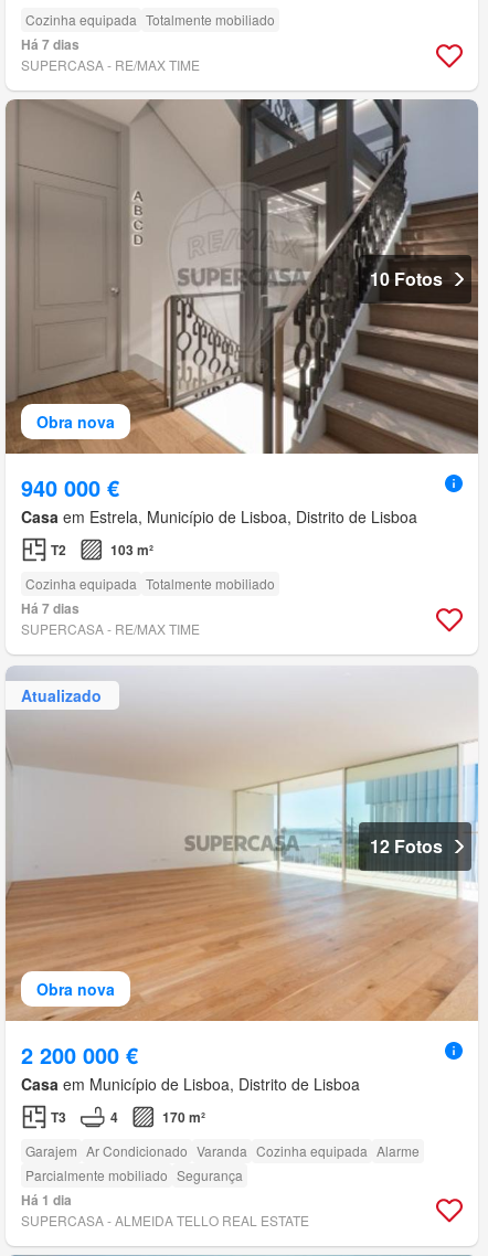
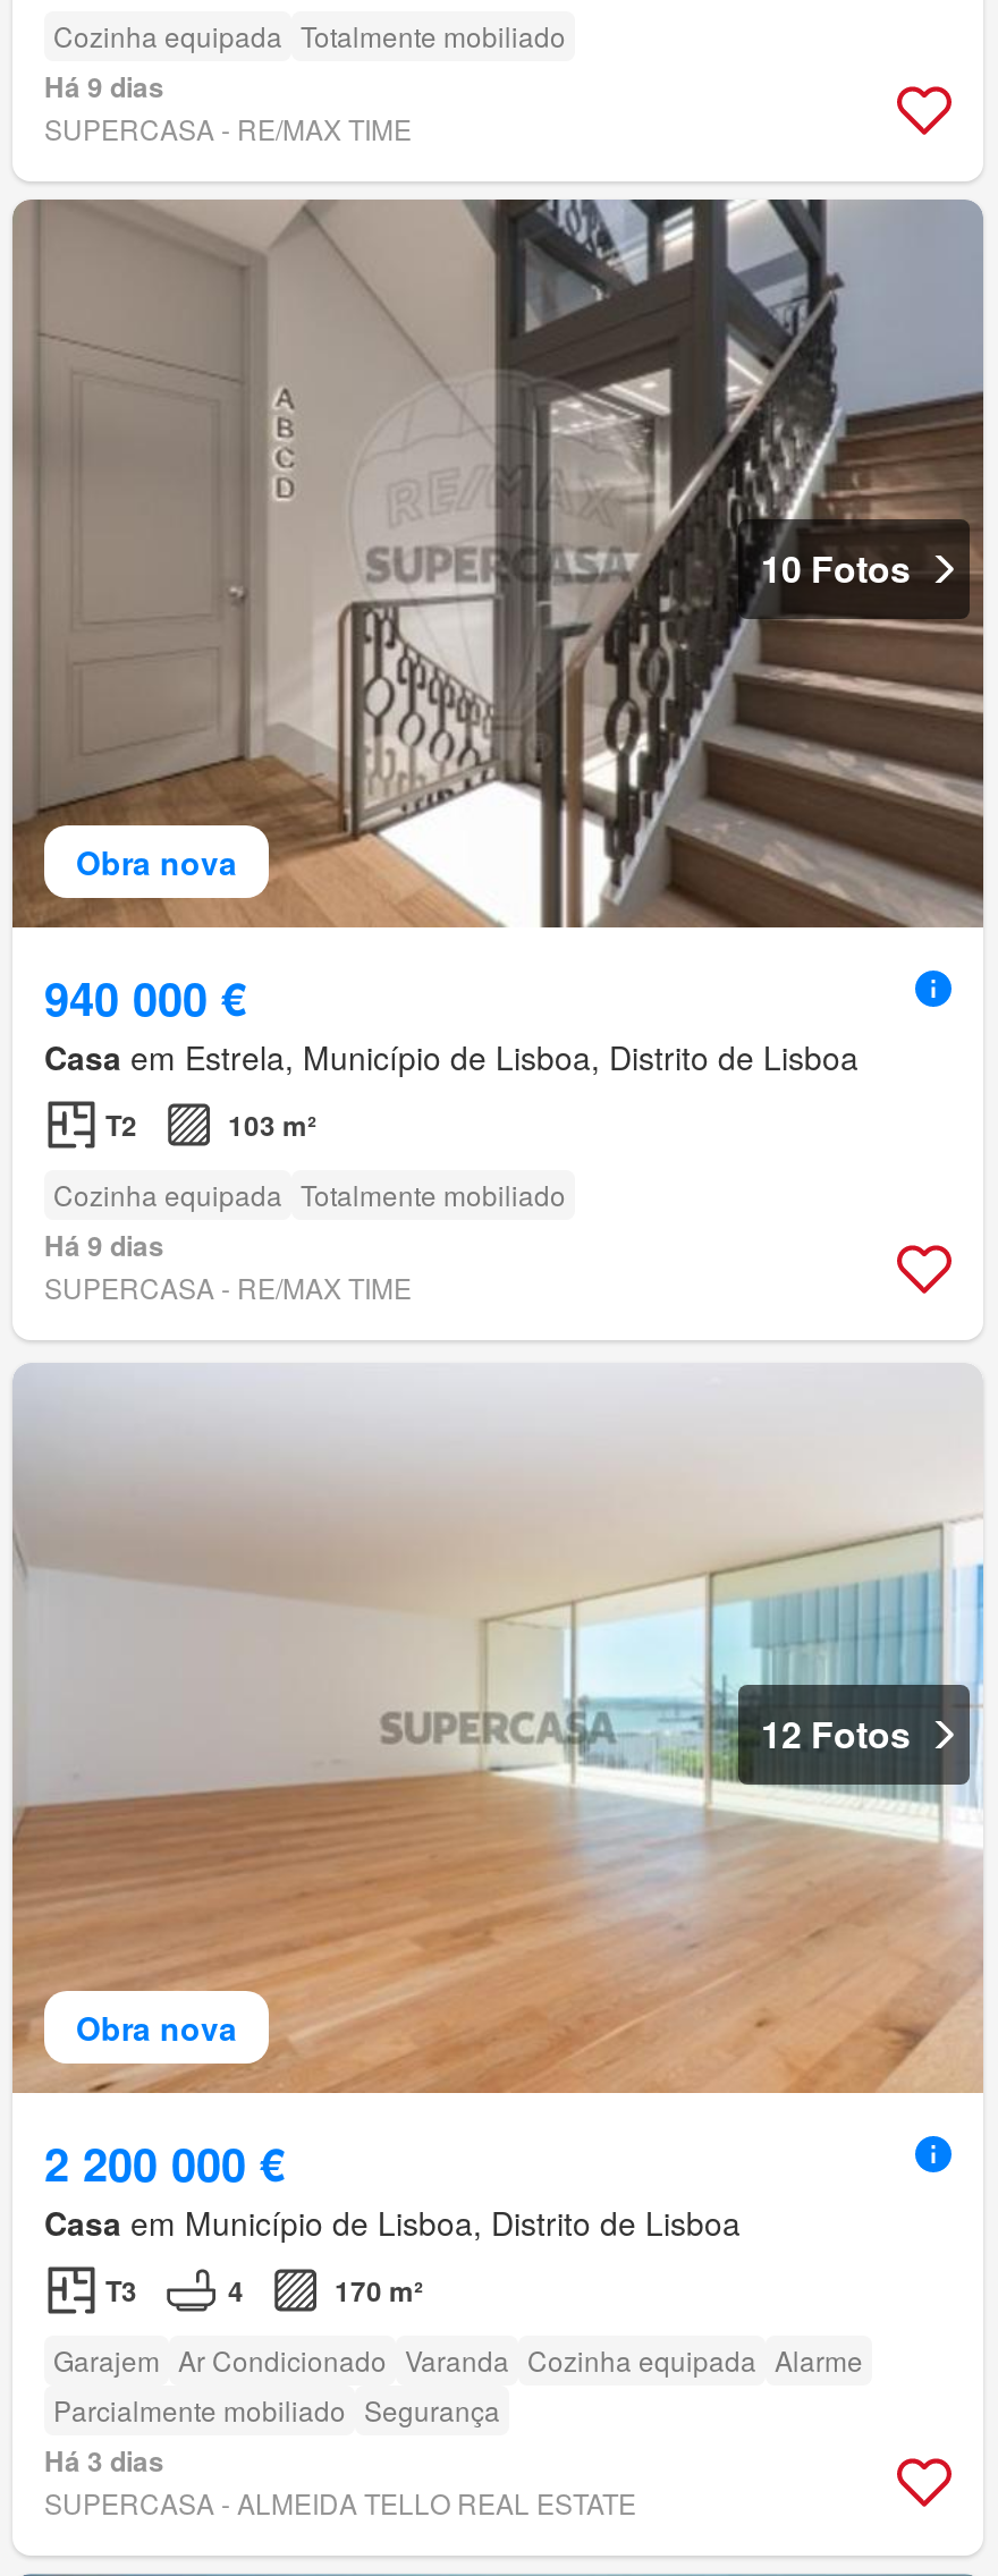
[21,35,79,55] Há 7 dias -> [44,67,164,107] Há 9 dias
[21,599,79,619] Há 7 dias -> [44,1225,164,1266] Há 9 dias
[21,684,102,706] Atualizado -> none
[21,1190,72,1210] Há 1 dia -> [44,2440,164,2481] Há 3 dias

